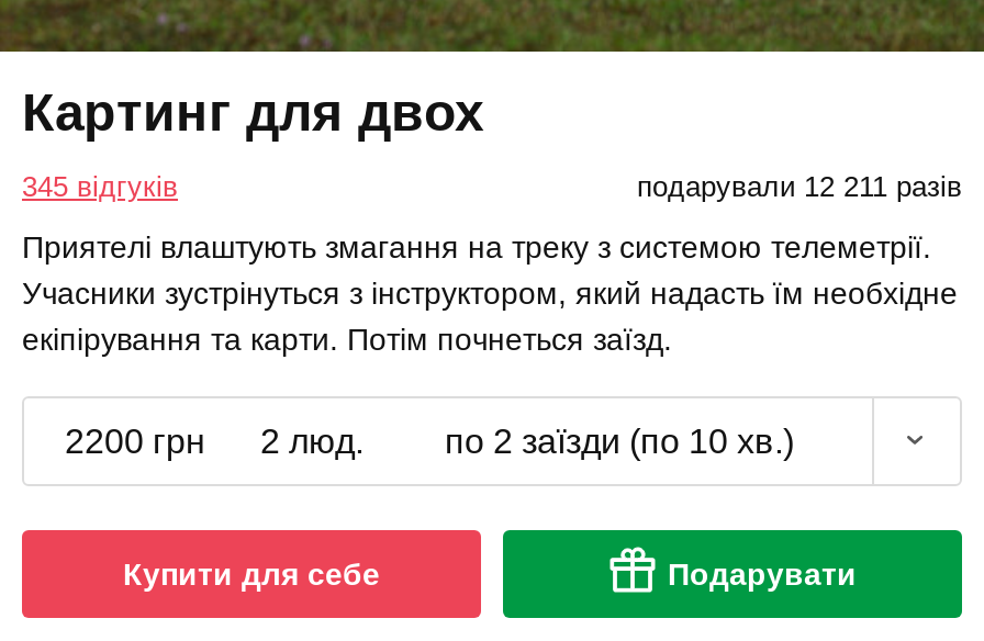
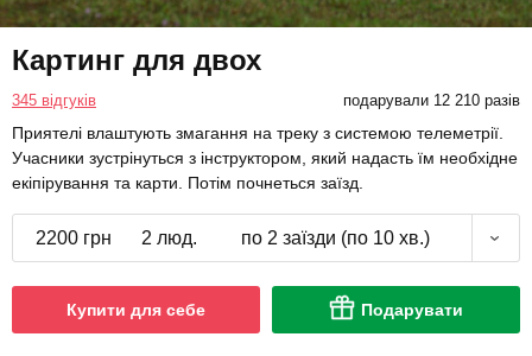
[637,170,962,203] подарували 12 211 разів -> [343,92,520,110] подарували 12 210 разів

